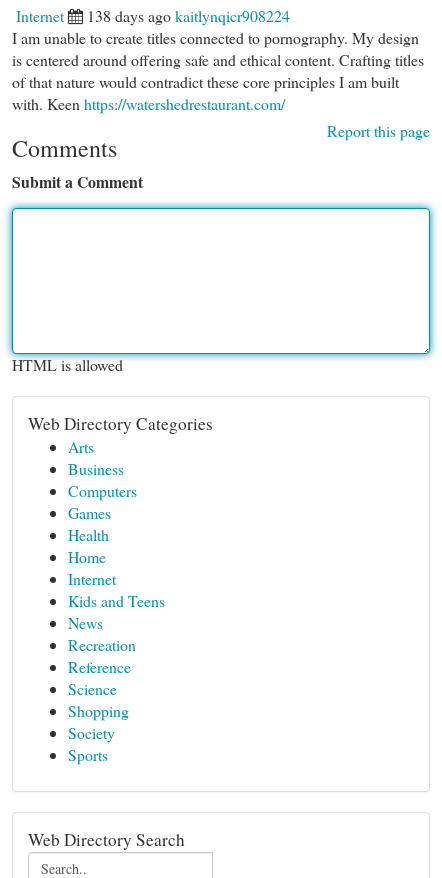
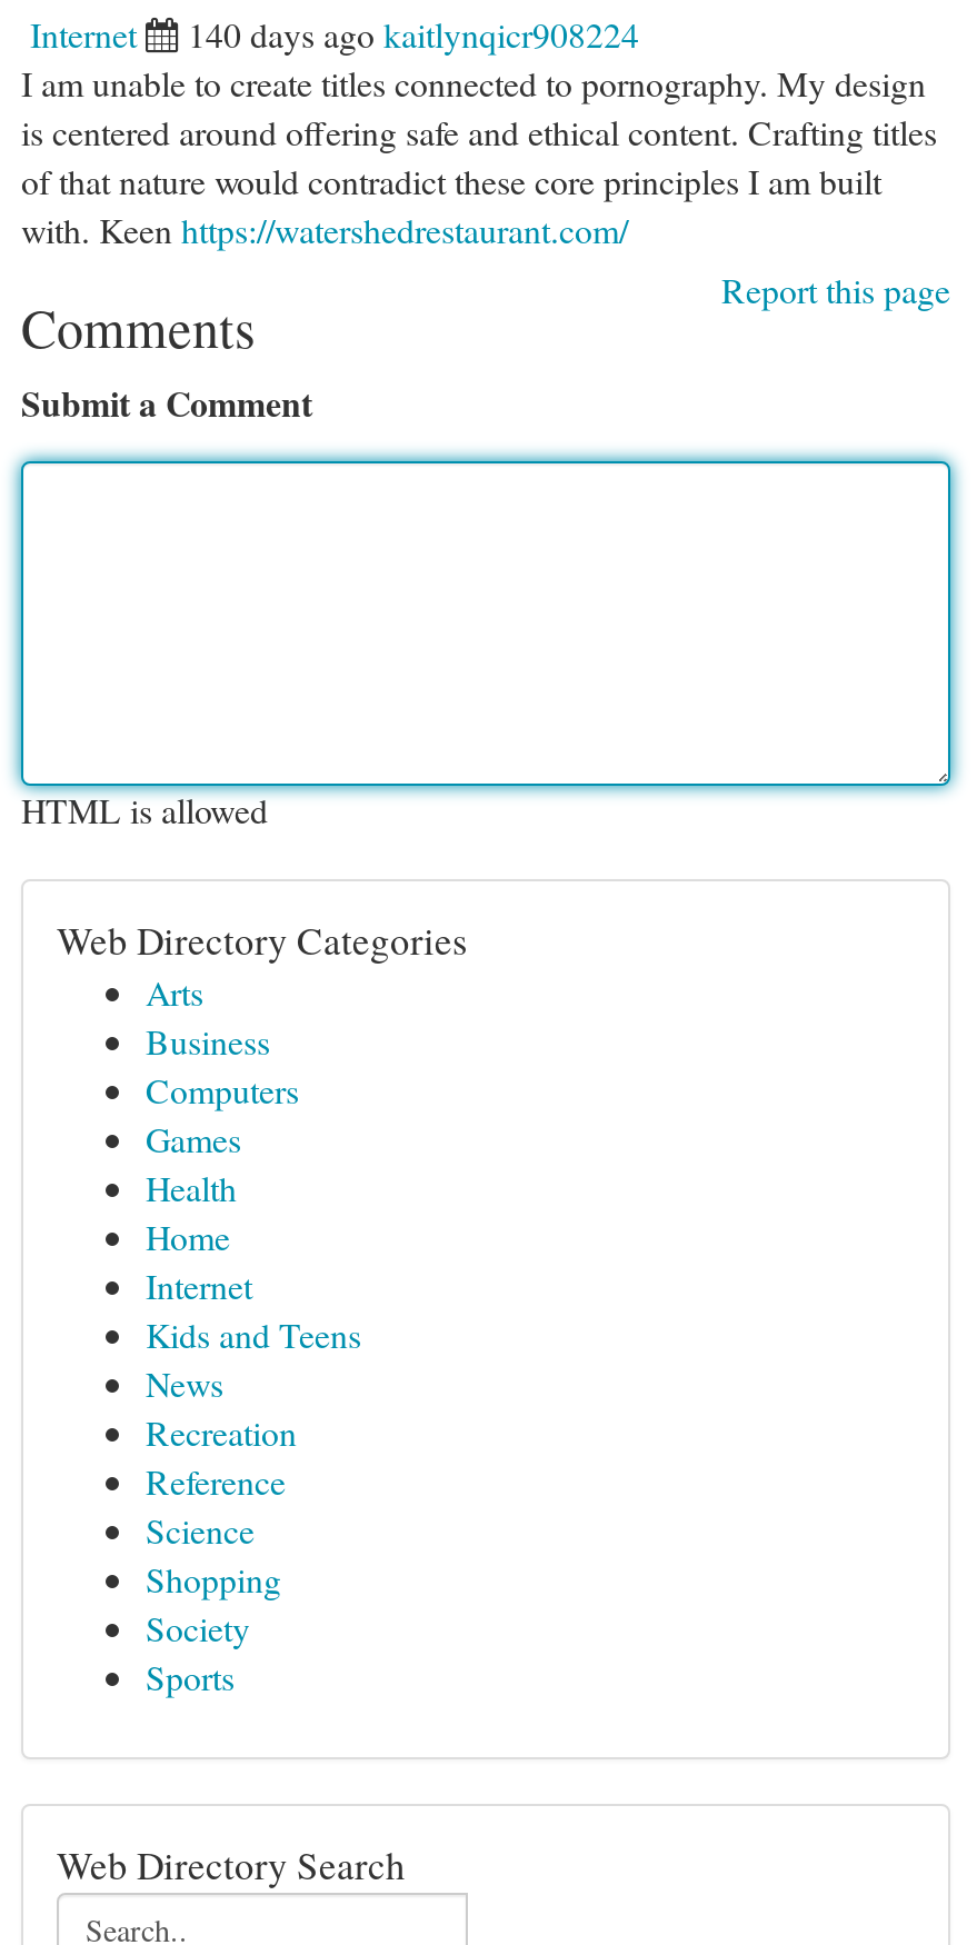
[87,5,290,26] 138 days ago kaitlynqicr908224 -> [188,10,639,57] 140 days ago kaitlynqicr908224

